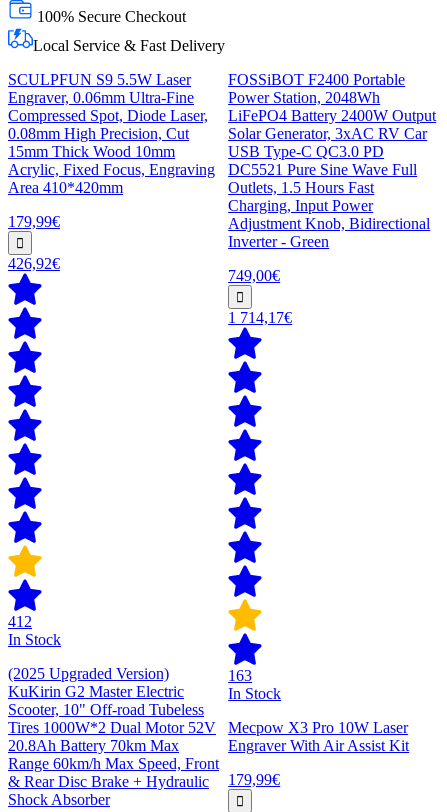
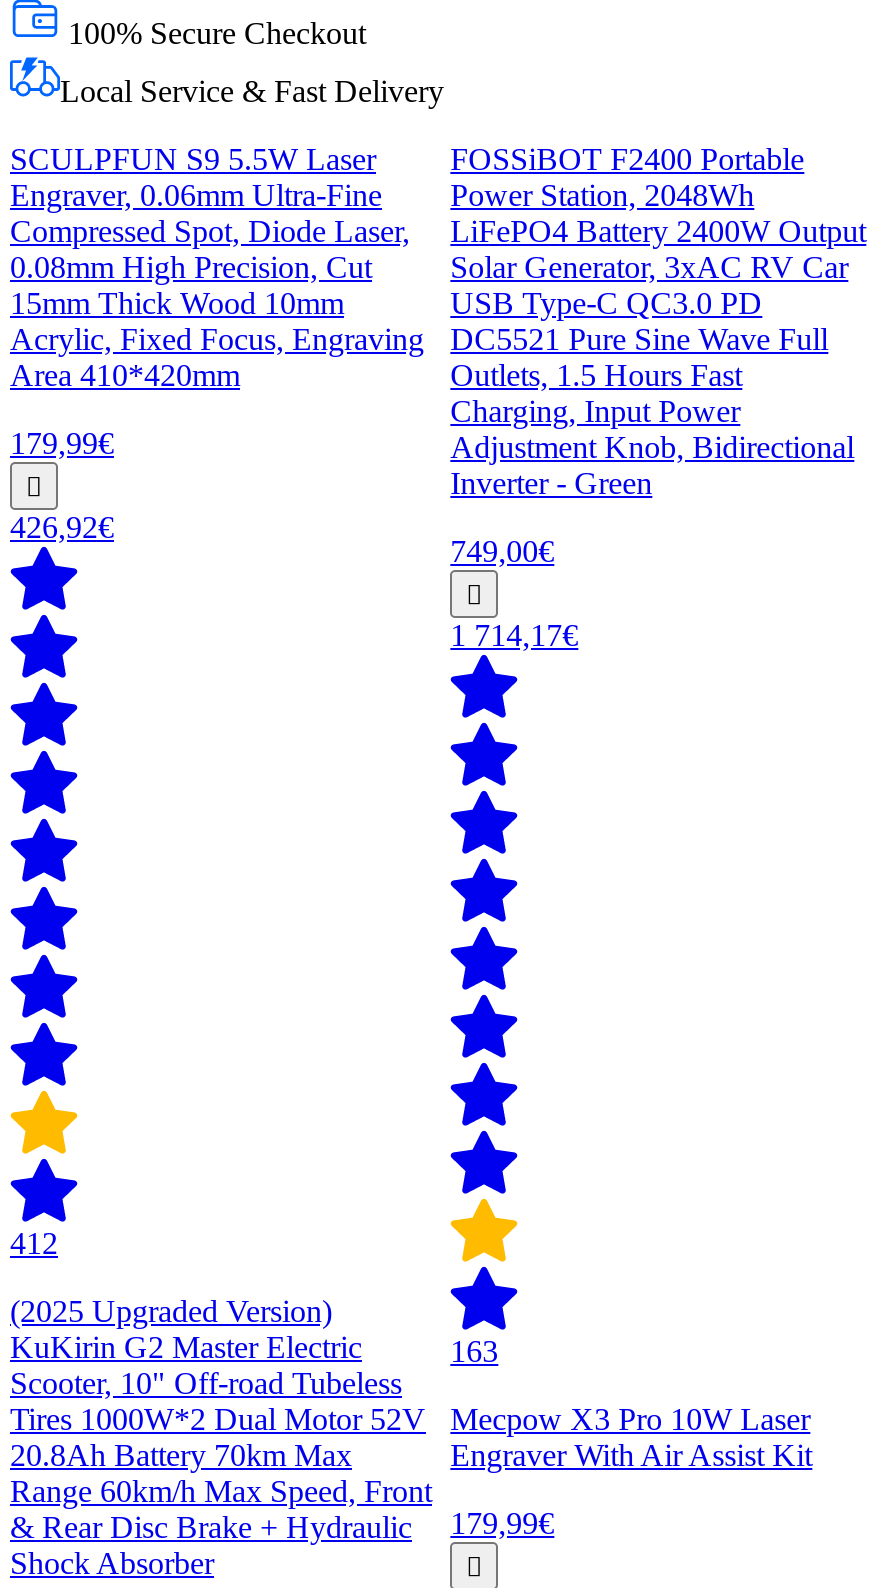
[8,631,61,648] In Stock -> none
[228,685,281,702] In Stock -> none

